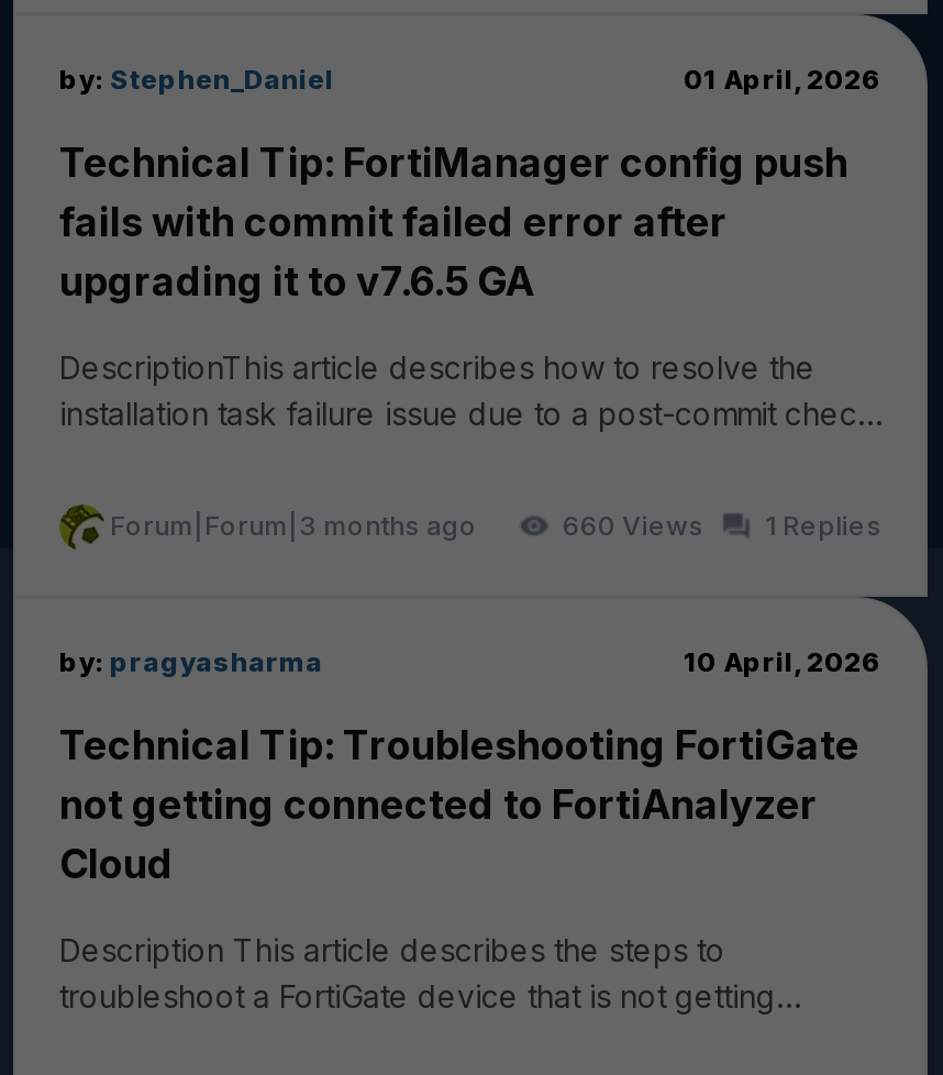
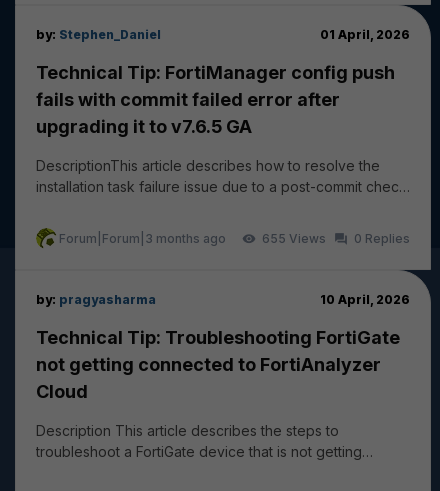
[563,510,615,543] 660 -> [262,231,286,246] 655
[765,510,776,543] 1 -> [354,231,362,246] 0

